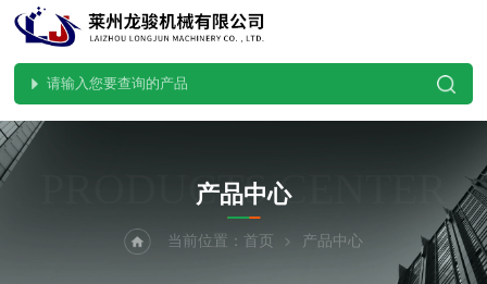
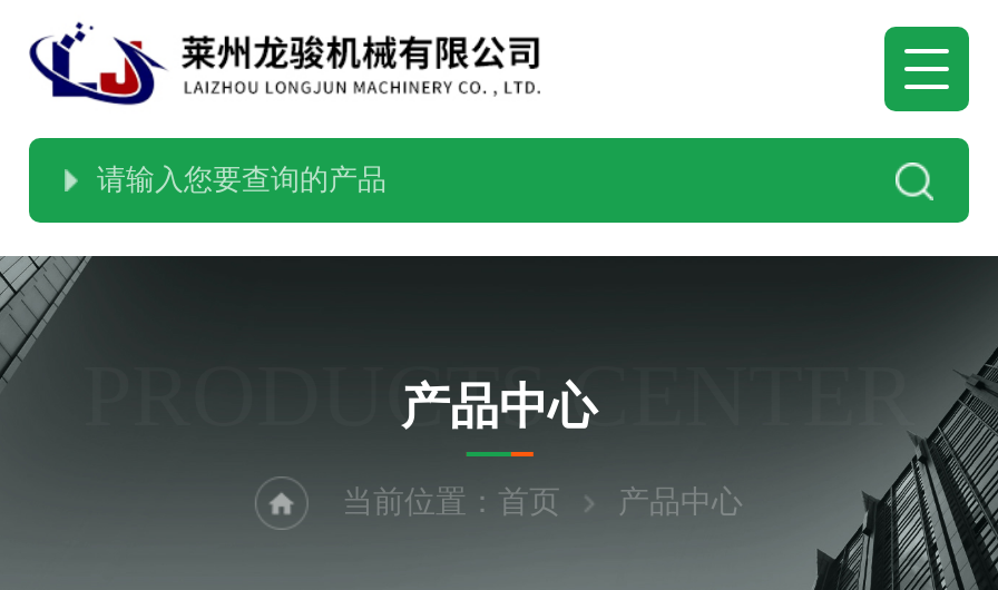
none -> [882,24,971,114] [image]

